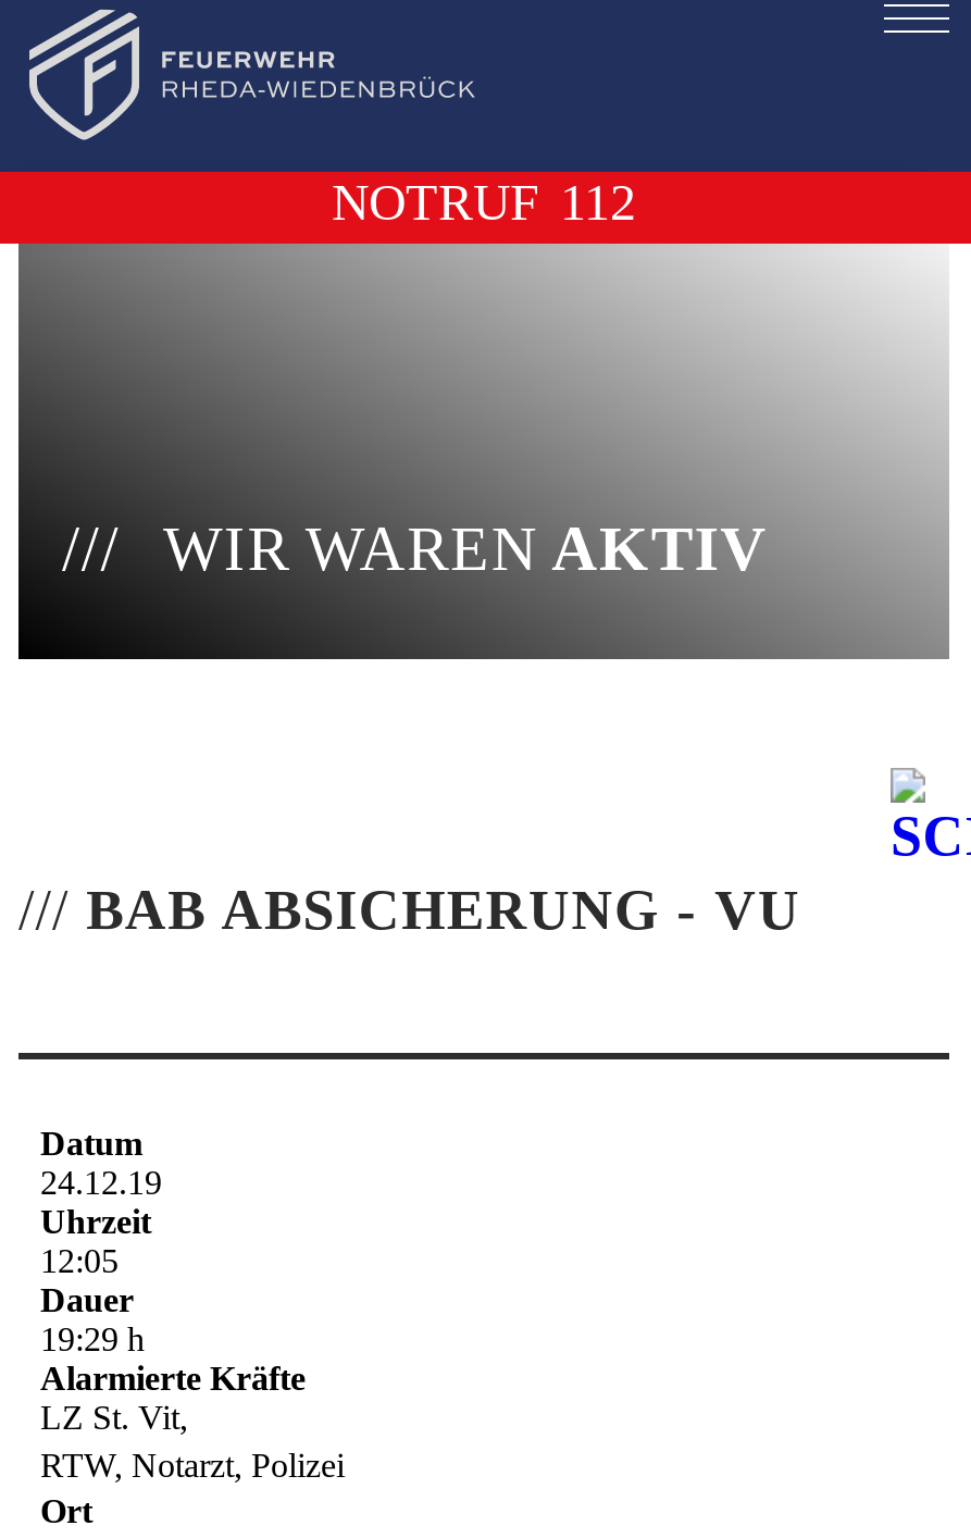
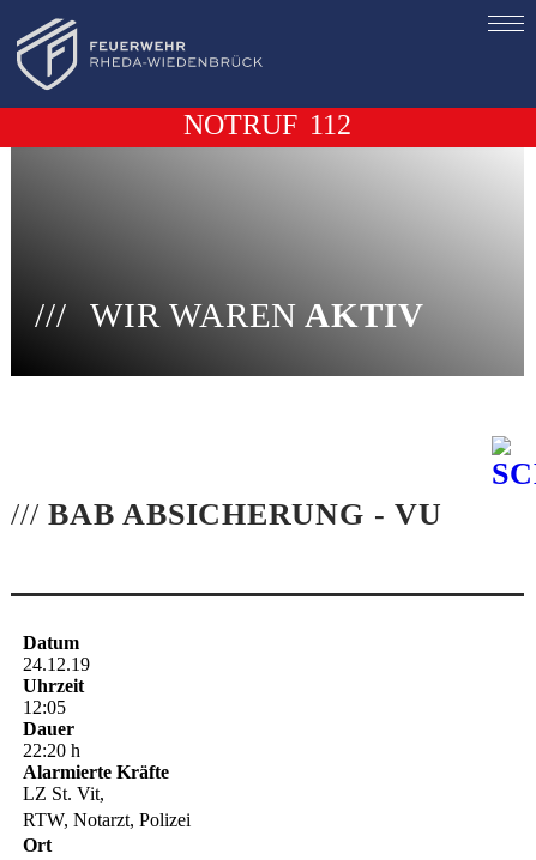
[40,1320,145,1357] 19:29 h -> [23,740,80,761] 22:20 h

